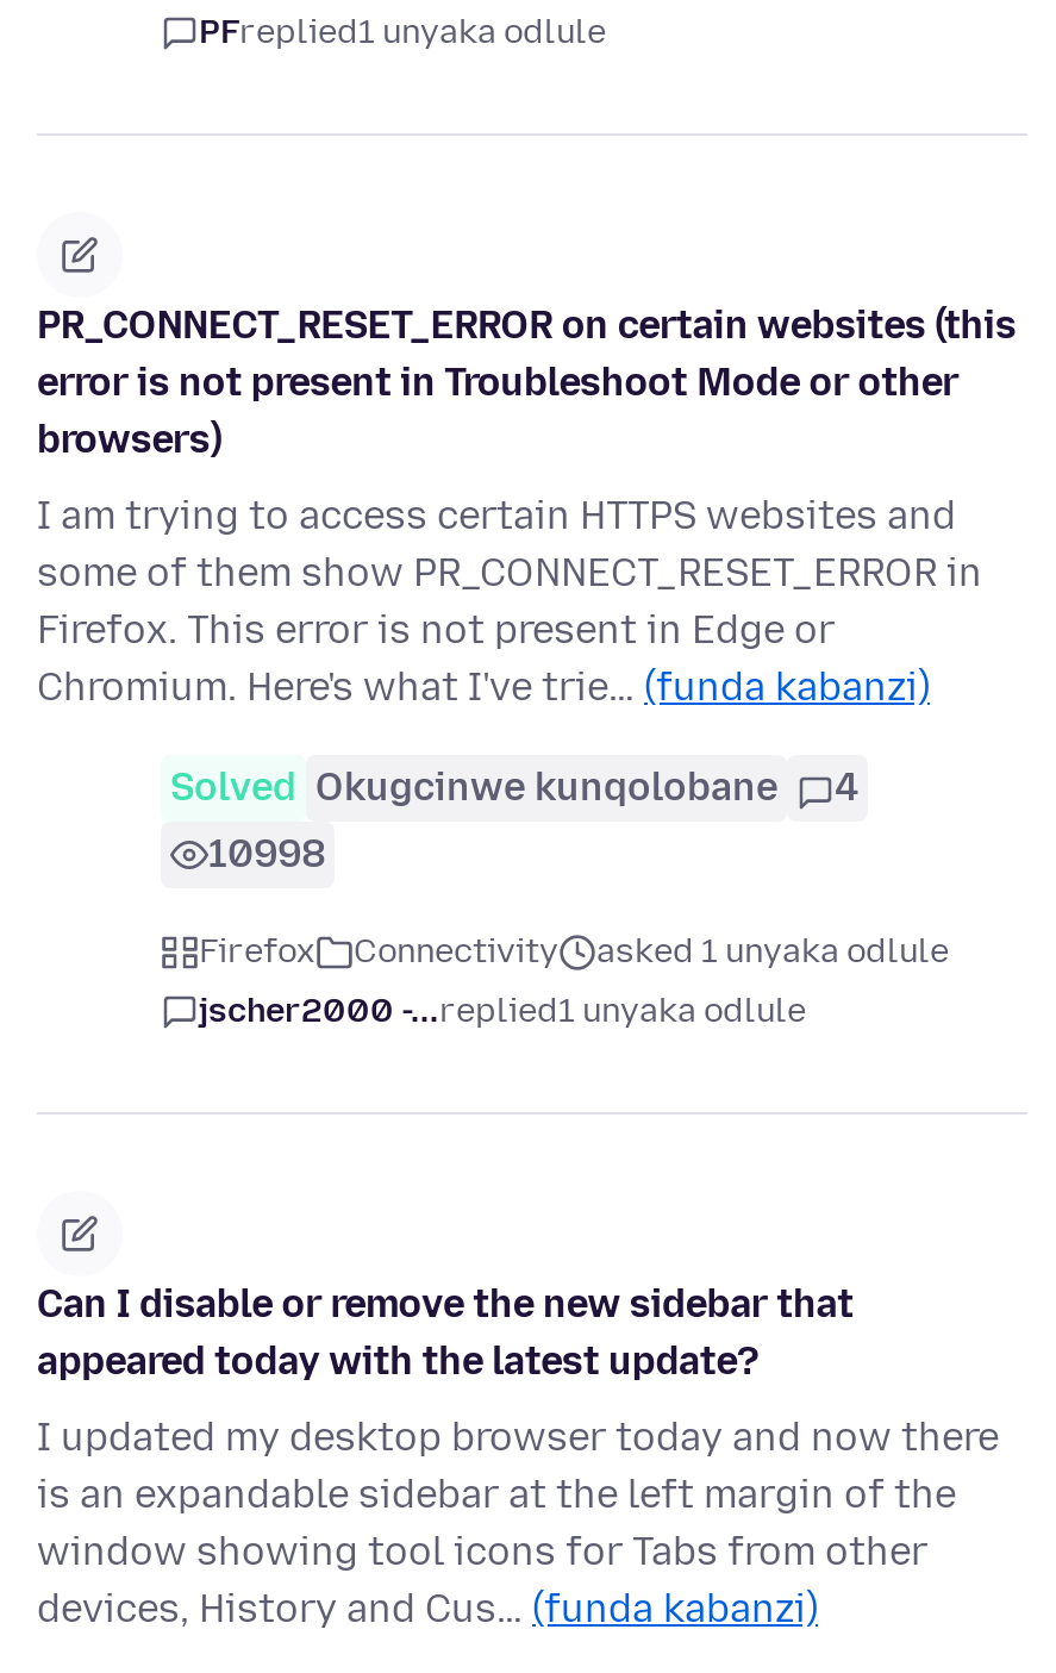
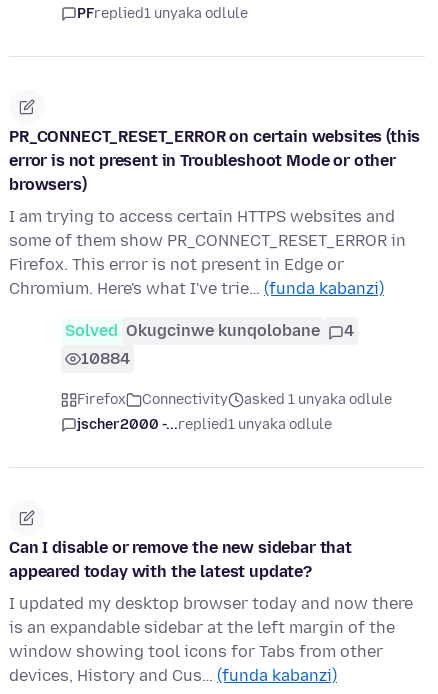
[208,832,325,878] 10998 -> [81,349,130,368] 10884

